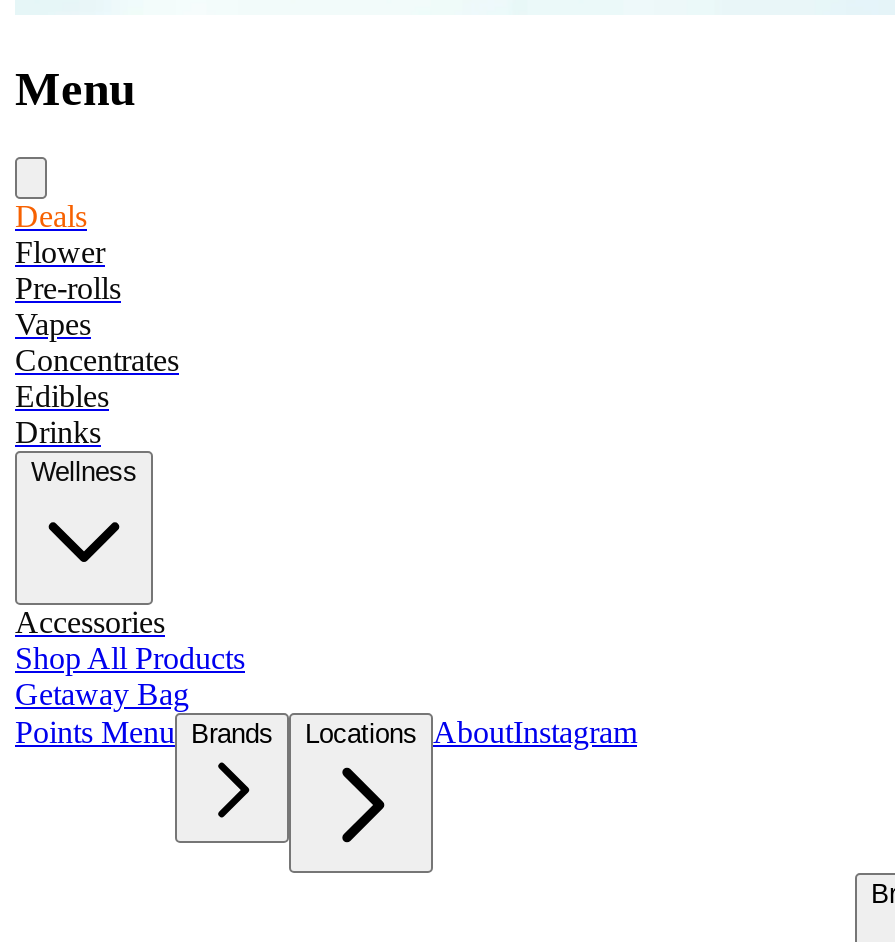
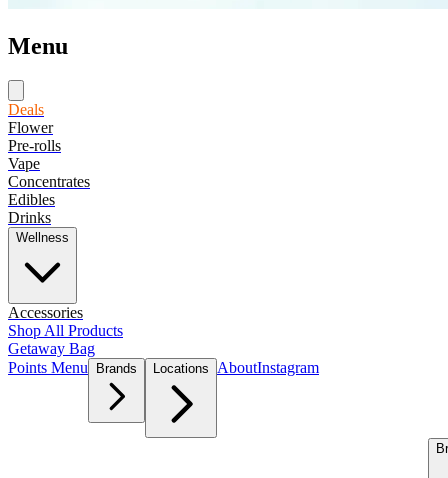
[15,307,91,341] Vapes -> [8,155,40,172] Vape

